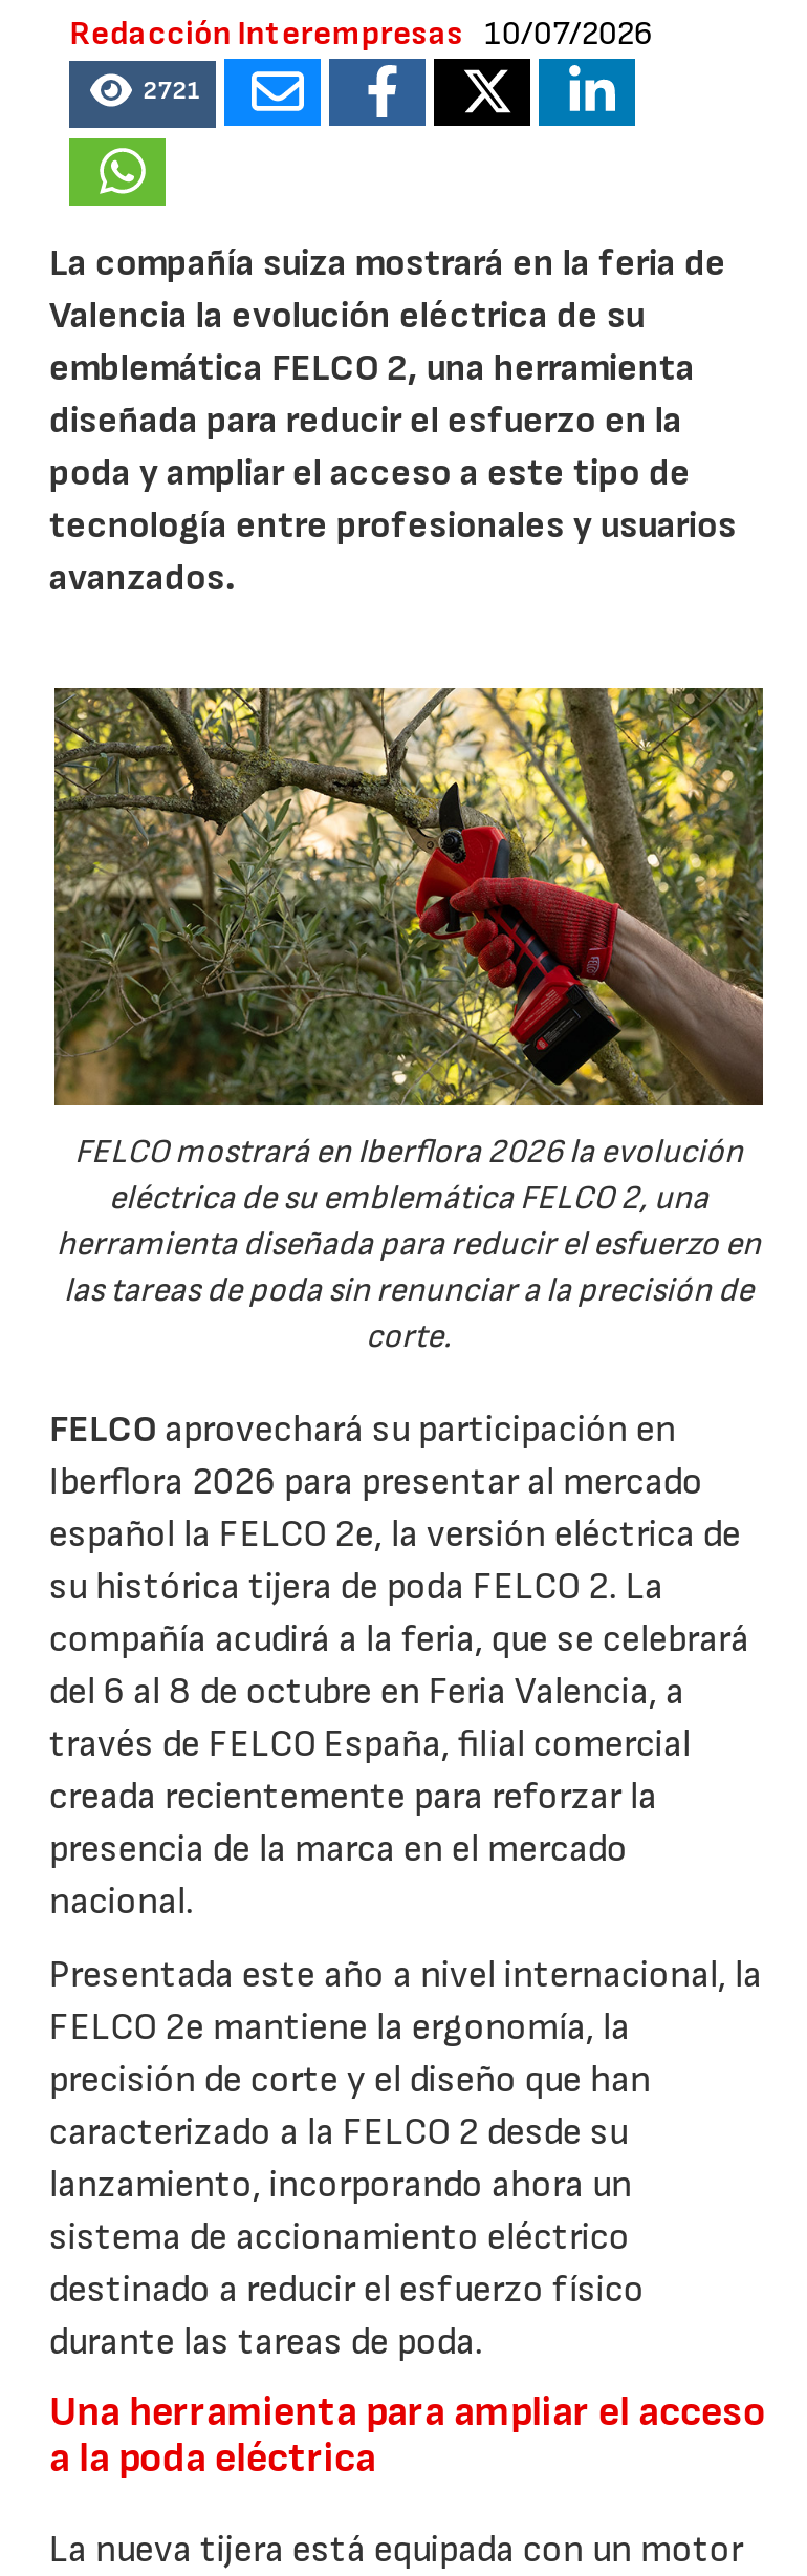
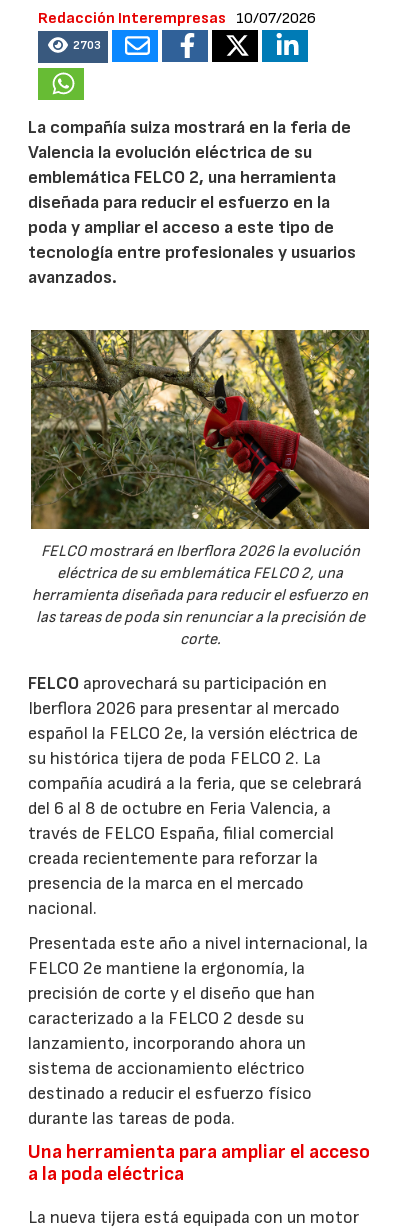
[143,75,202,107] 2721 -> [73,38,101,53] 2703

